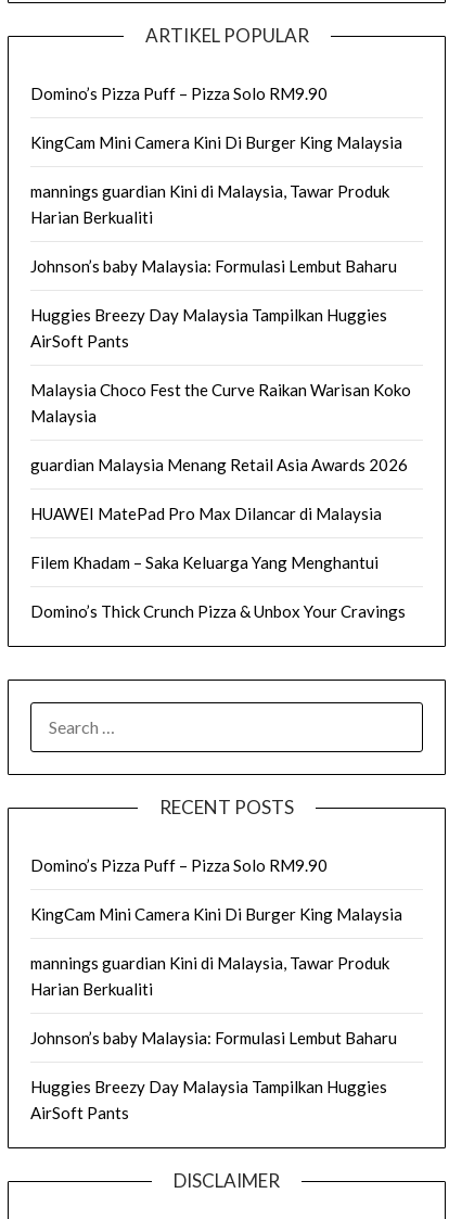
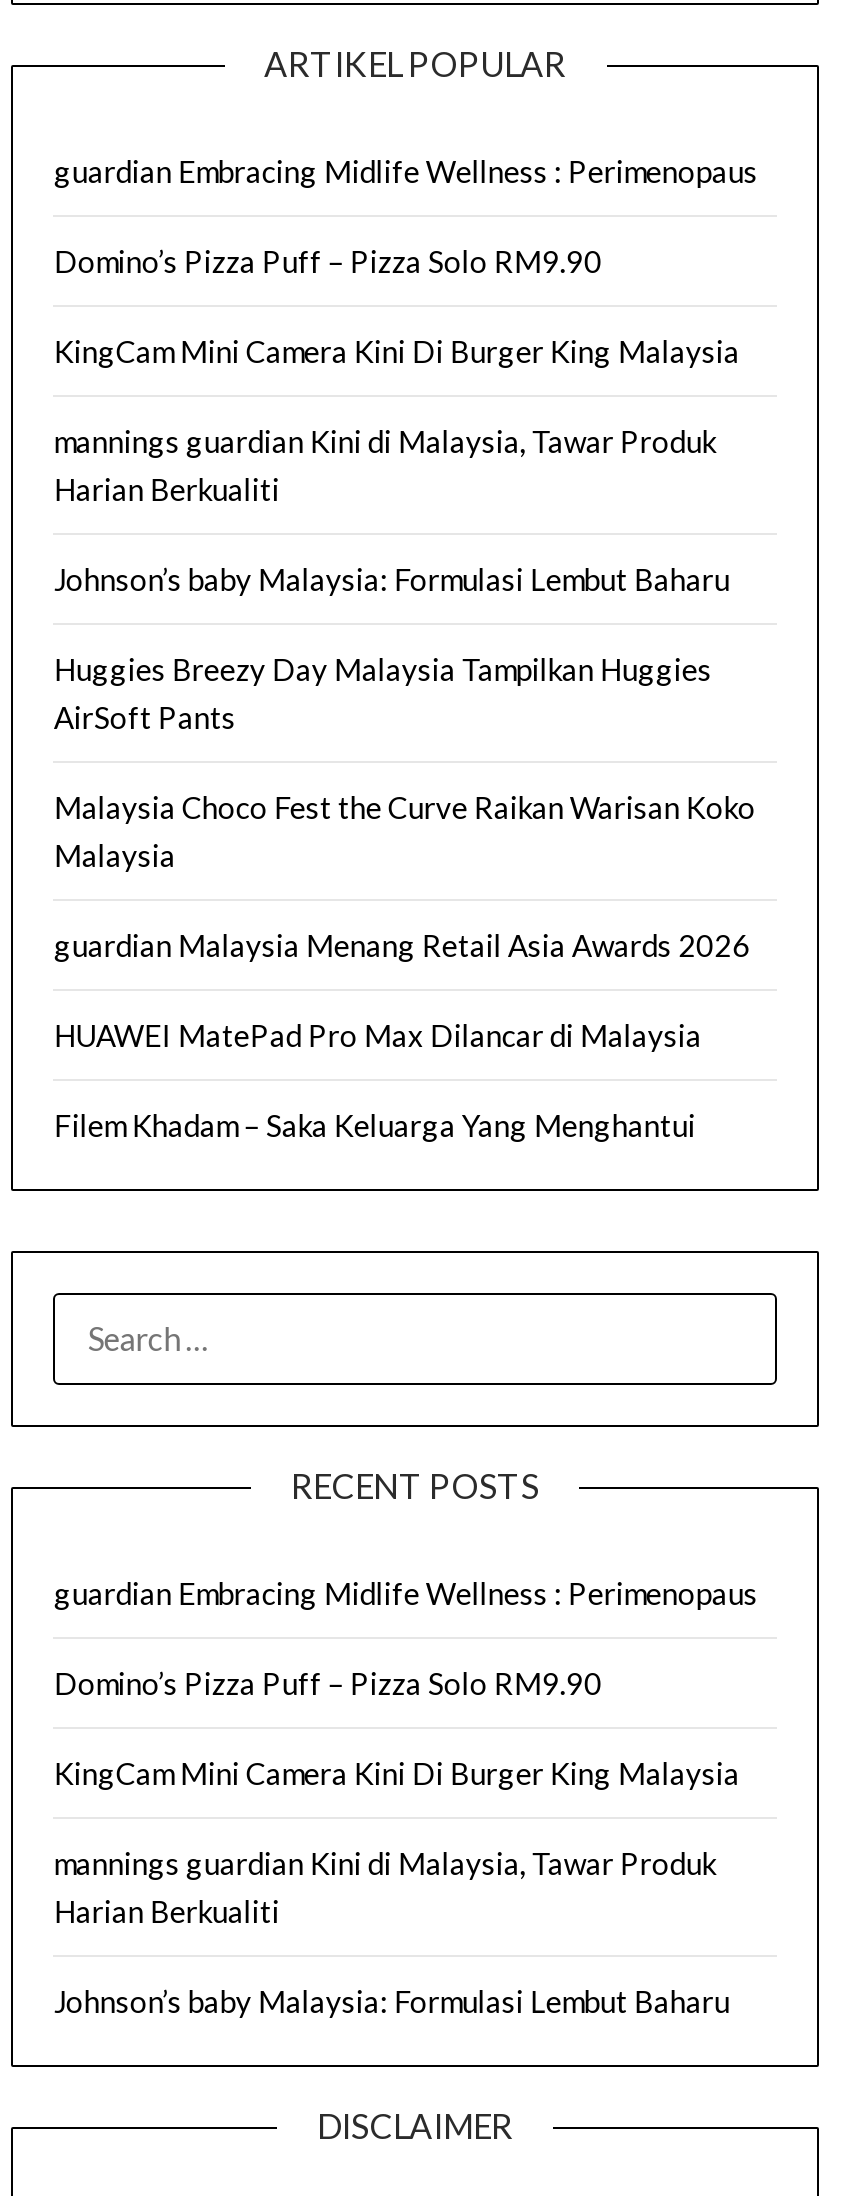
none -> [54,152,758,188] guardian Embracing Midlife Wellness : Perimenopaus
moved [31,84,411,572] -> [54,242,756,1142]: Domino’s Pizza Puff – Pizza Solo RM9.90 | KingCam Mini Camera Kini Di Burger King Malaysia | mannings guardian Kini di Malaysia, Tawar Produk | ... | HUAWEI MatePad Pro Max Dilancar di Malaysia | Filem Khadam – Saka Keluarga Yang Menghantui
[31,601,406,621] Domino’s Thick Crunch Pizza & Unbox Your Cravings -> none
none -> [54,1574,758,1610] guardian Embracing Midlife Wellness : Perimenopaus
moved [31,855,403,1047] -> [54,1664,740,2018]: Domino’s Pizza Puff – Pizza Solo RM9.90 | KingCam Mini Camera Kini Di Burger King Malaysia | mannings guardian Kini di Malaysia, Tawar Produk | Harian Berkualiti | Johnson’s baby Malaysia: Formulasi Lembut Baharu
[31,1077,388,1122] Huggies Breezy Day Malaysia Tampilkan Huggies | AirSoft Pants -> none

